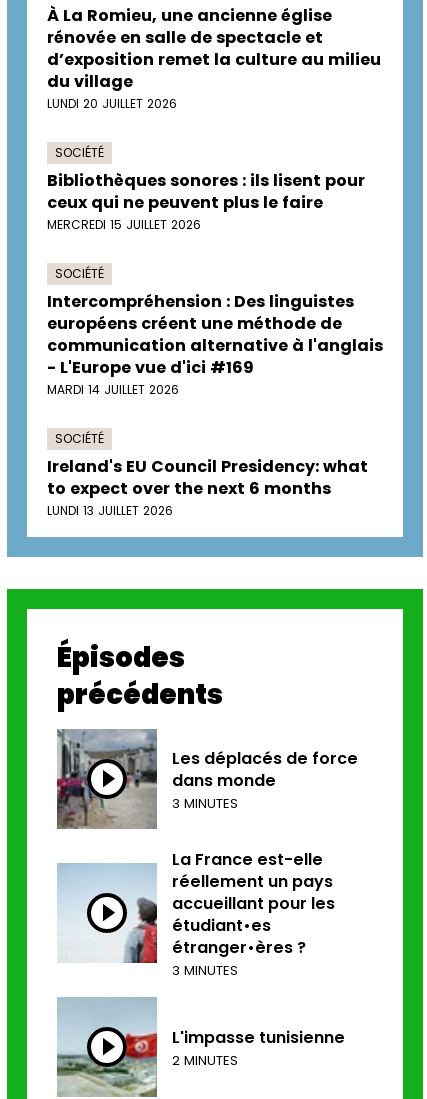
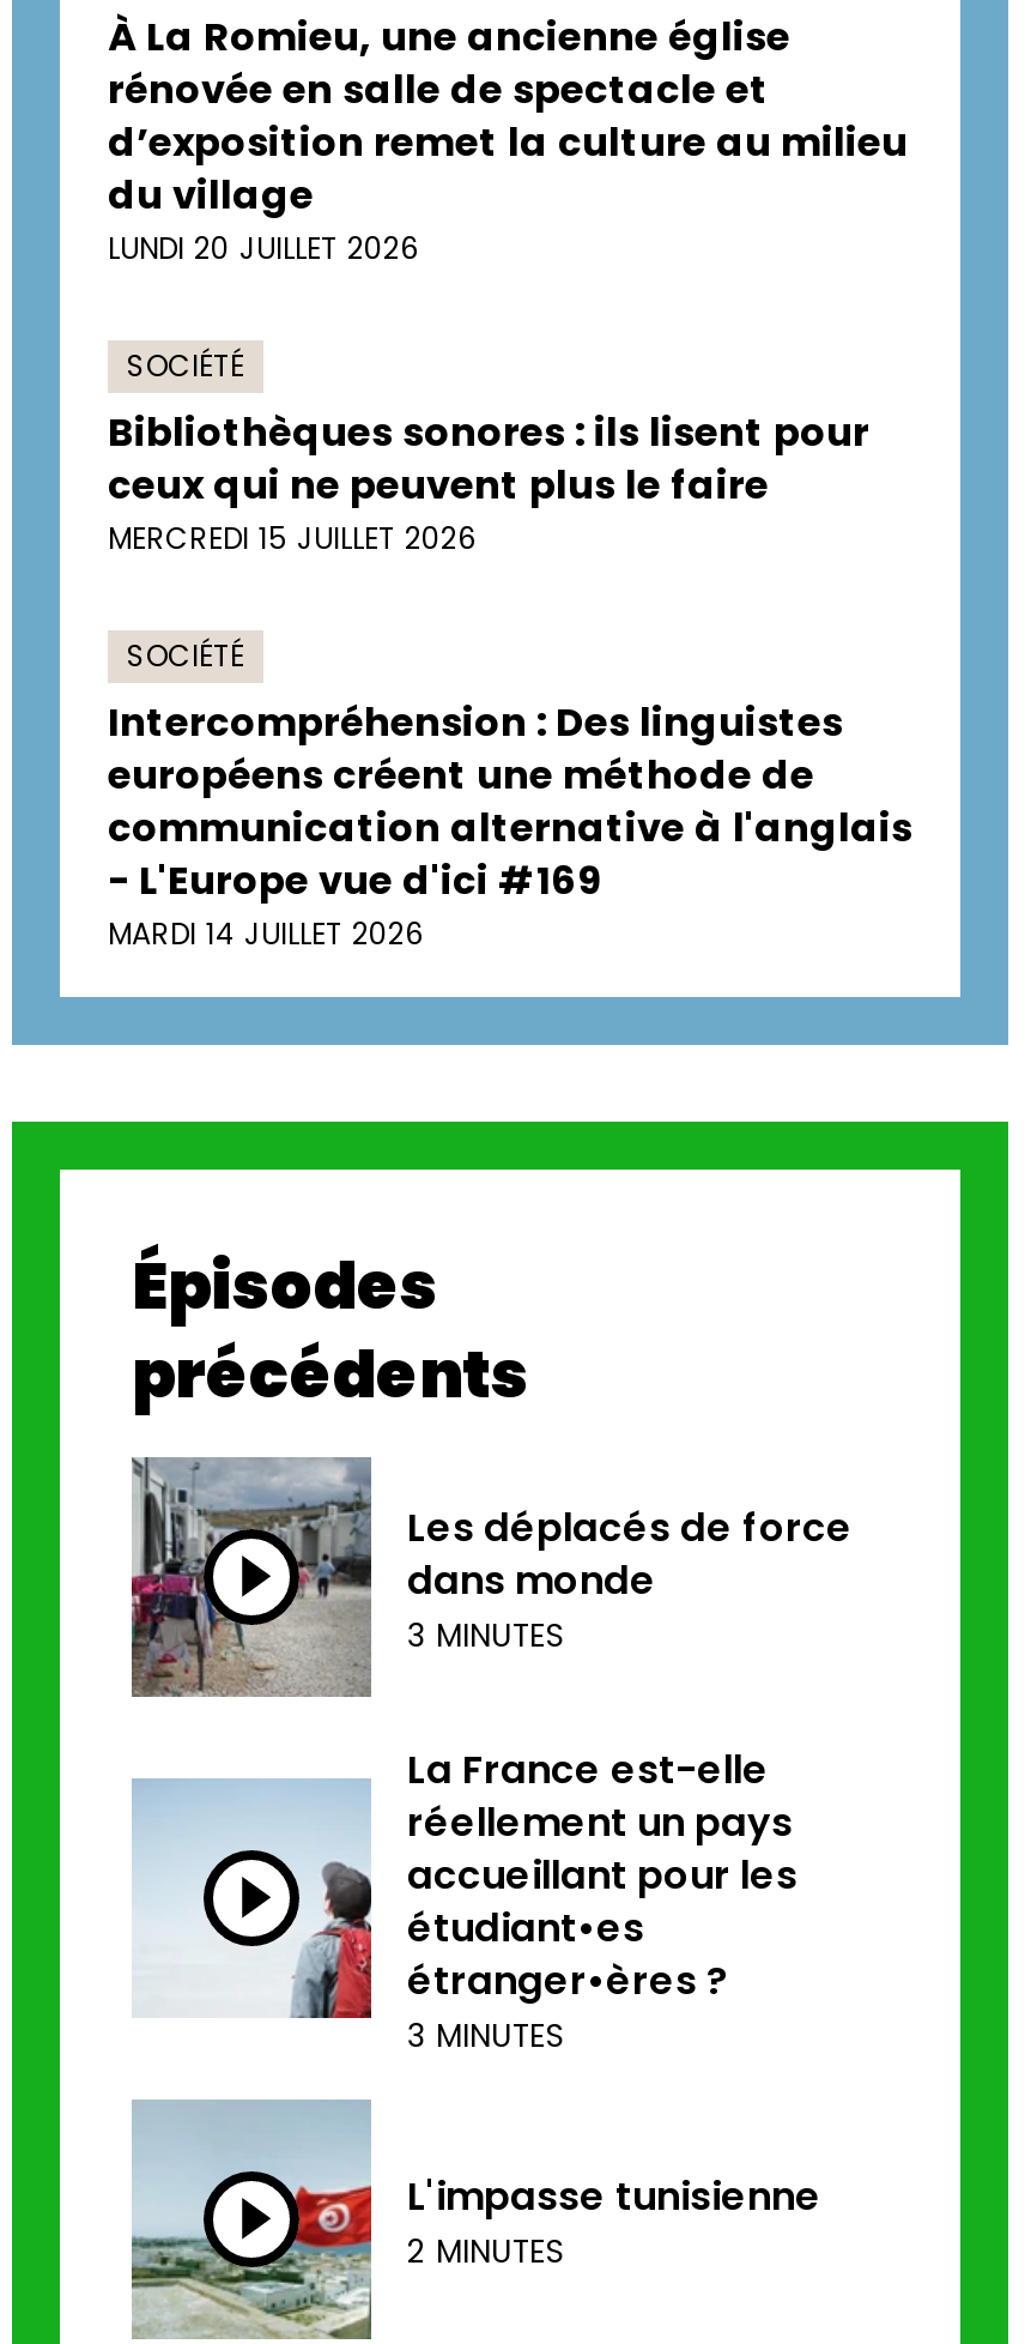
[47,430,368,519] SOCIÉTÉ | Ireland's EU Council Presidency: what | to expect over the next 6 months | LUNDI 13 JUILLET 2026 -> none

